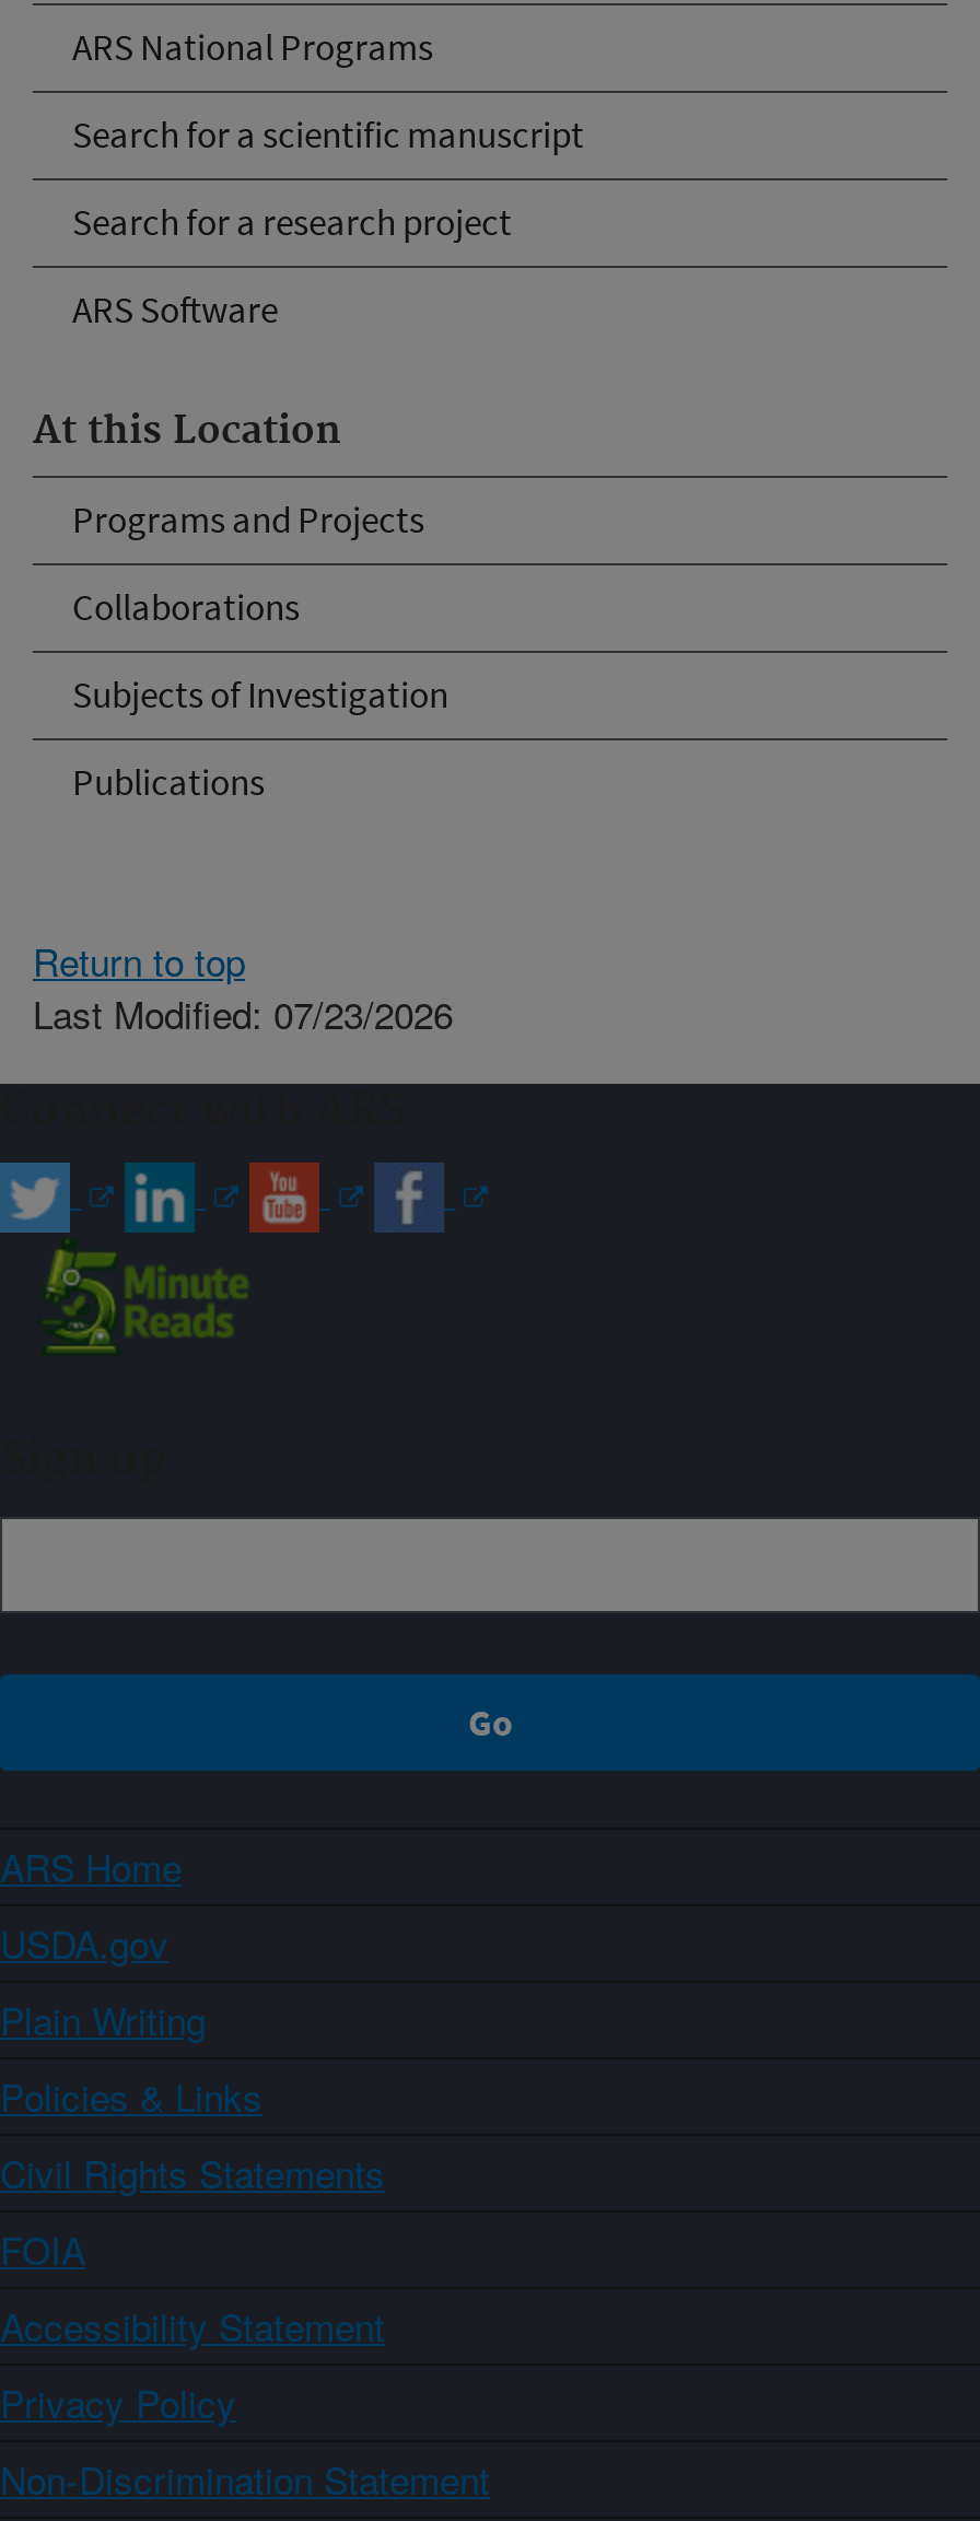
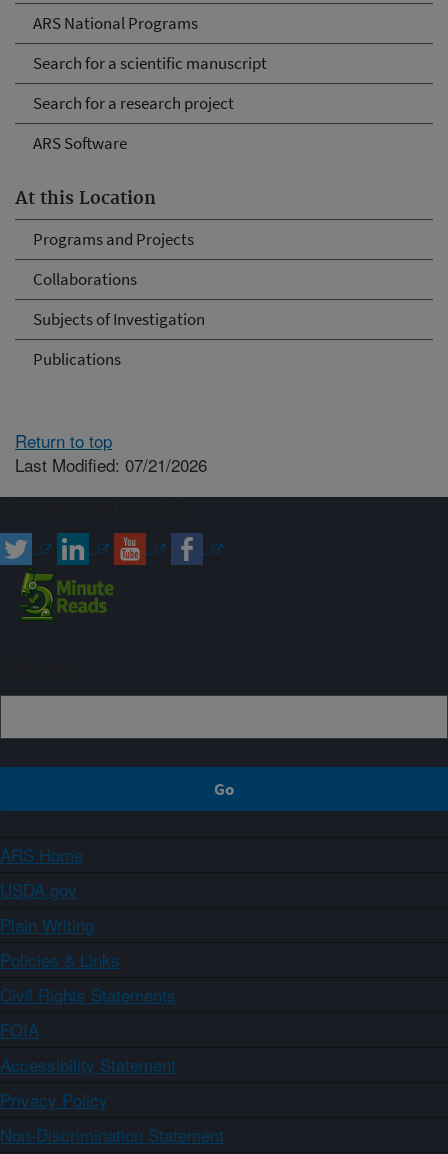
[33,984,453,1039] Last Modified: 07/23/2026 -> [15,451,207,476] Last Modified: 07/21/2026

